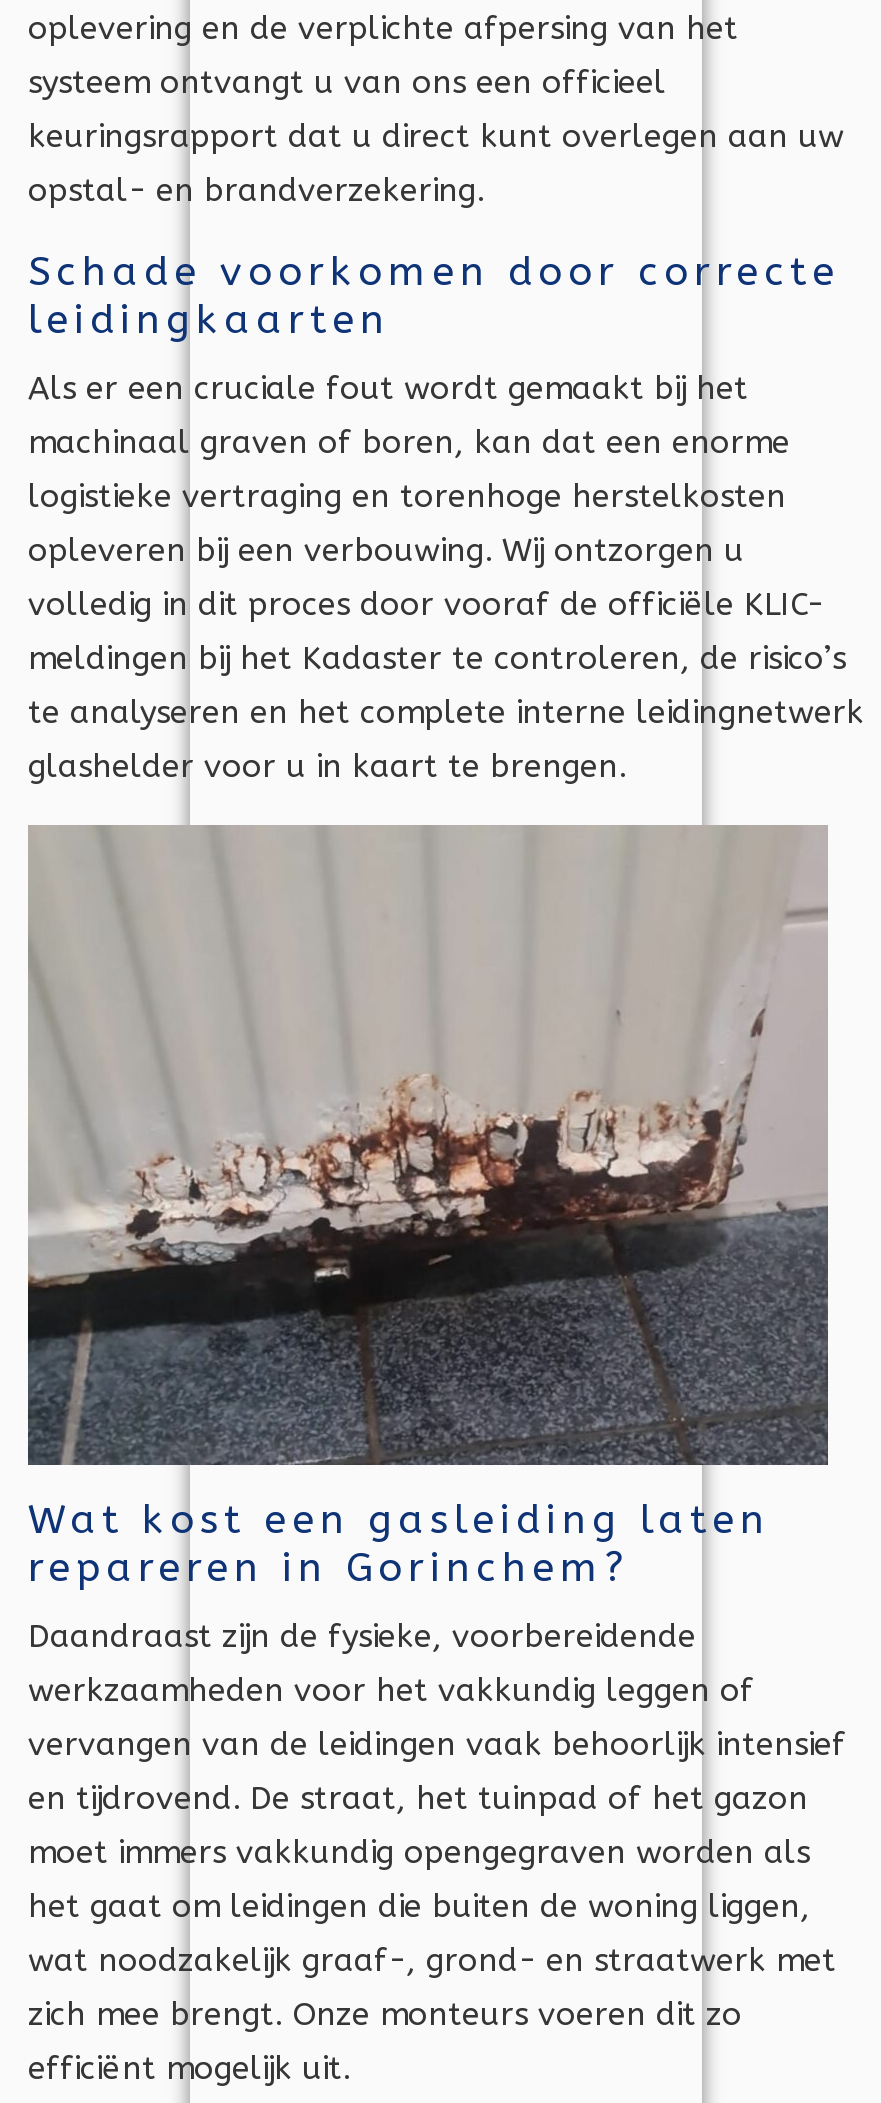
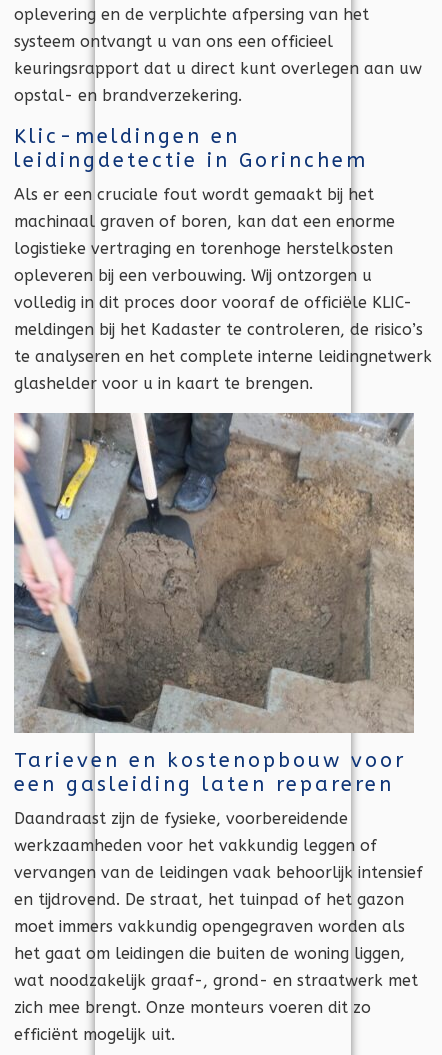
[28,249,840,343] Schade voorkomen door correcte | leidingkaarten -> [14,125,368,172] Klic-meldingen en | leidingdetectie in Gorinchem
[28,825,830,1591] [image] | Wat kost een gasleiding laten | repareren in Gorinchem? -> [13,413,415,796] [image] | Tarieven en kostenopbouw voor | een gasleiding laten repareren

